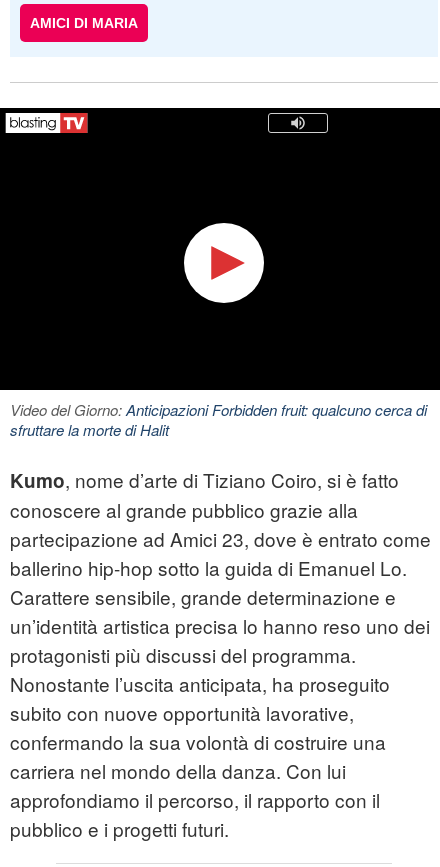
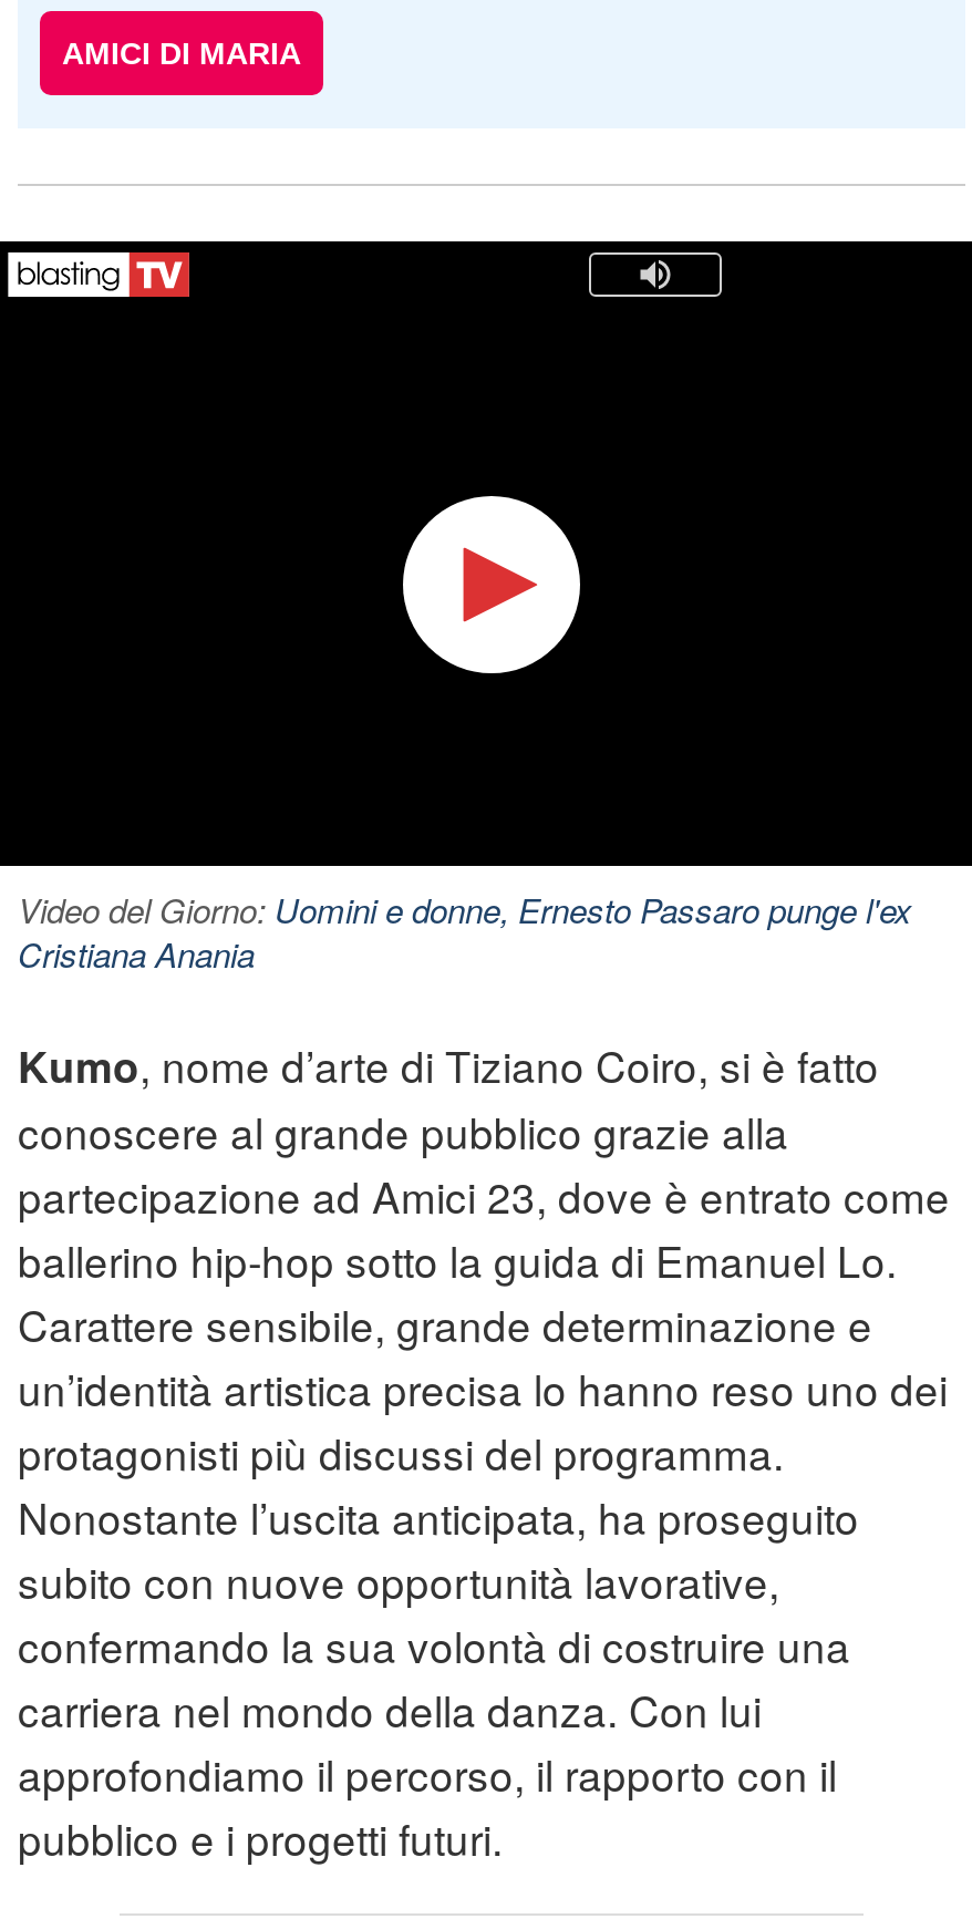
[10,399,427,440] Video del Giorno: Anticipazioni Forbidden fruit: qualcuno cerca di | sfruttare la morte di Halit -> [18,887,912,977] Video del Giorno: Uomini e donne, Ernesto Passaro punge l'ex | Cristiana Anania

